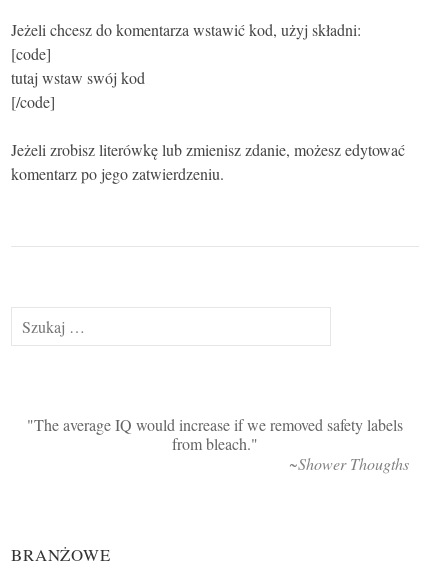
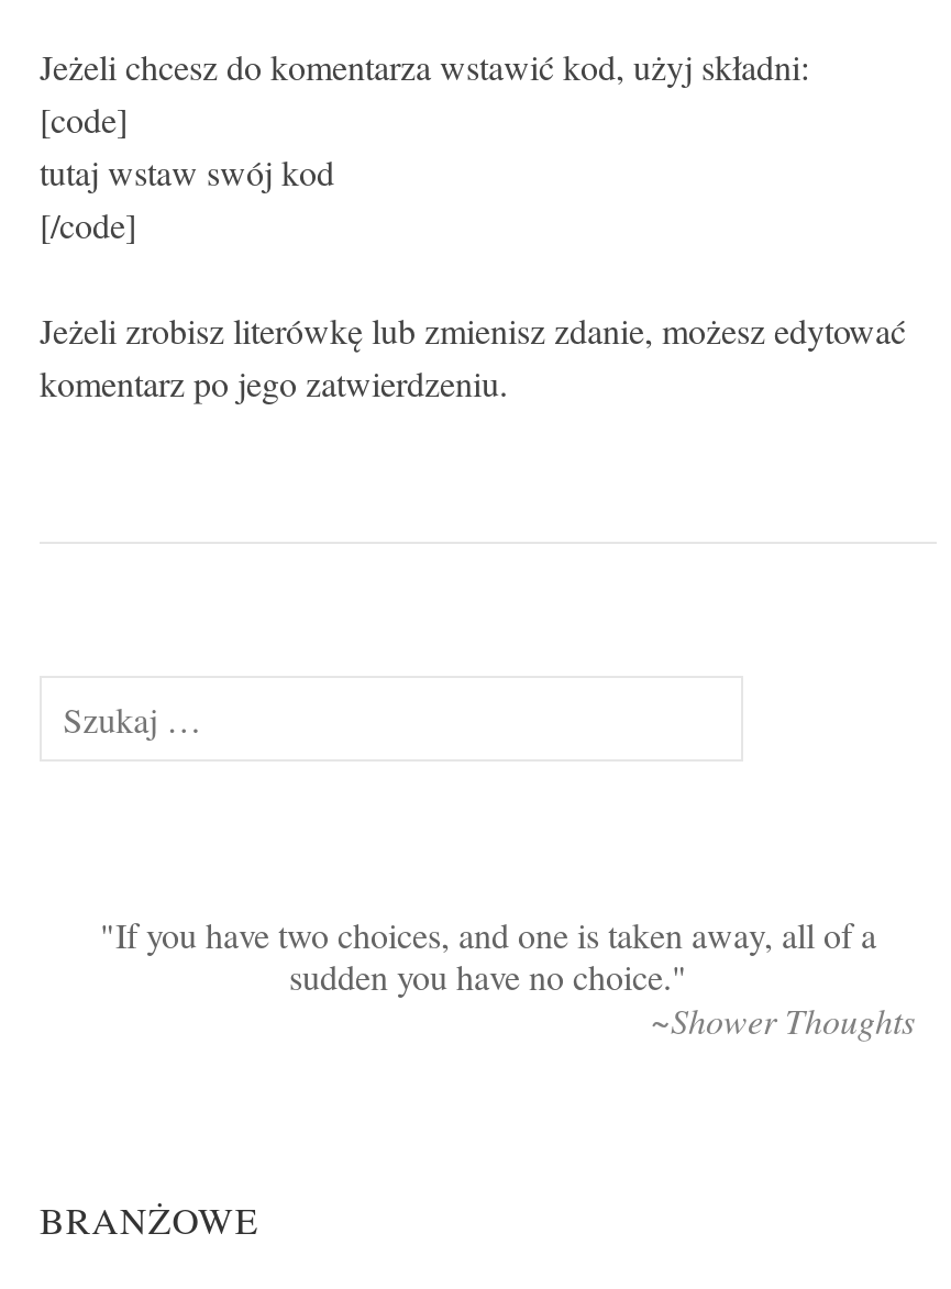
[34,414,409,474] The average IQ would increase if we removed safety labels | from bleach. | ~Shower Thougths -> [115,911,915,1043] If you have two choices, and one is taken away, all of a | sudden you have no choice. | ~Shower Thoughts

